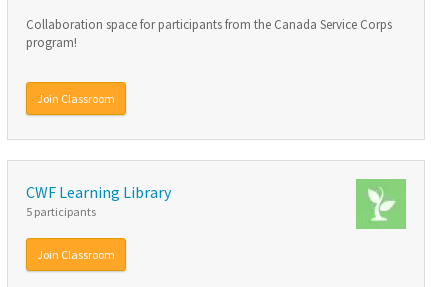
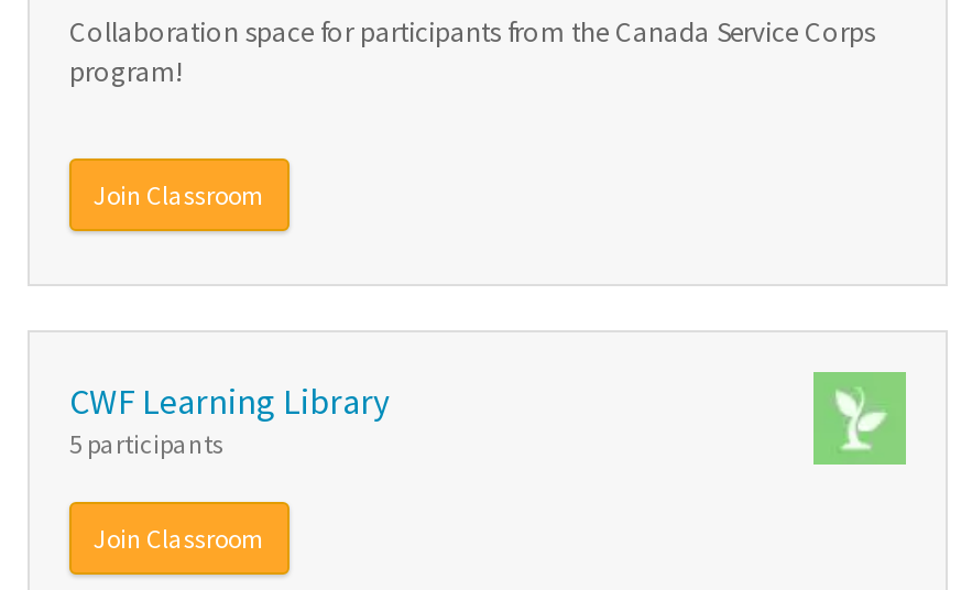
[355,178,407,230] [image] -> [796,372,906,482] [image]

